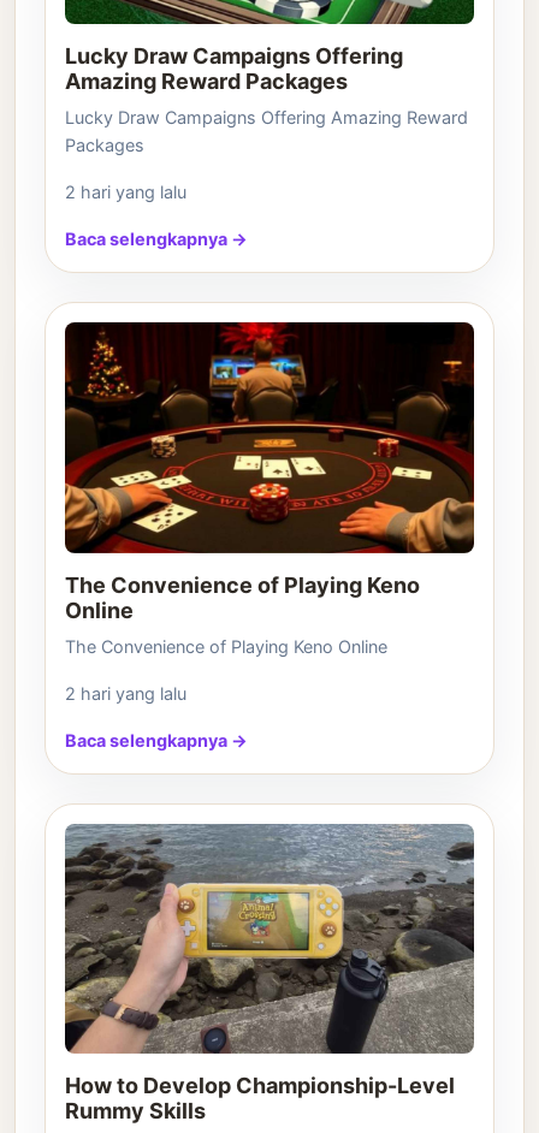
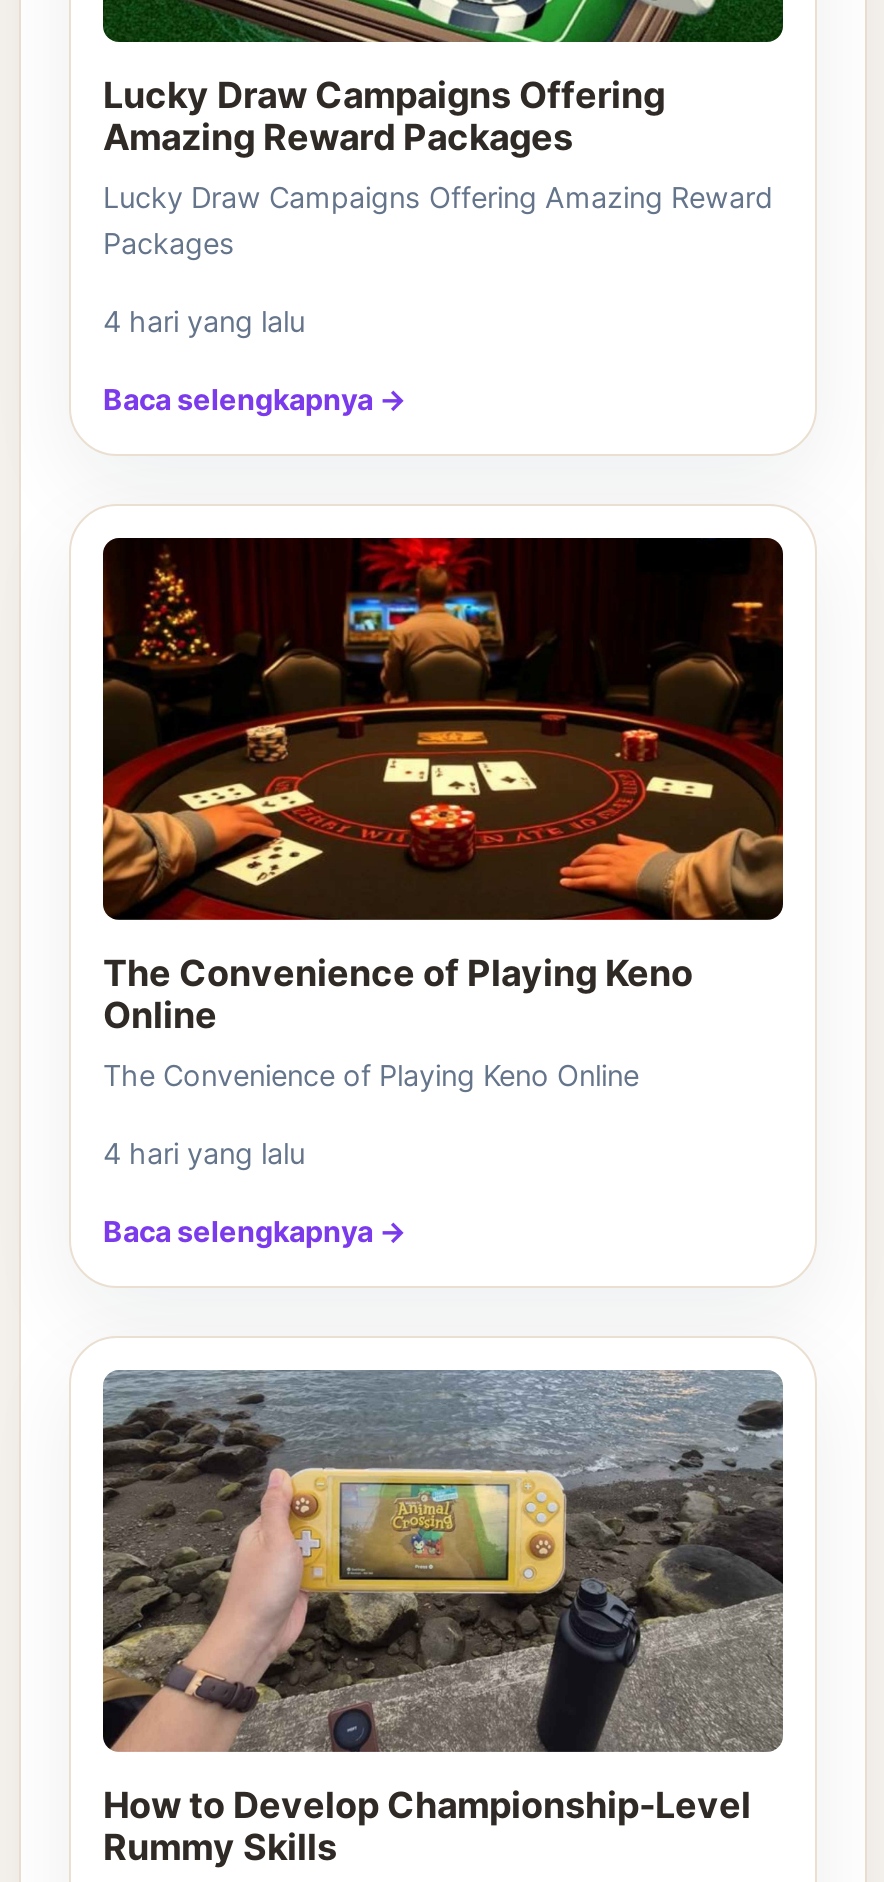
[65,182,186,203] 2 hari yang lalu -> [103,303,305,337] 4 hari yang lalu
[65,683,186,703] 2 hari yang lalu -> [103,1135,305,1169] 4 hari yang lalu

